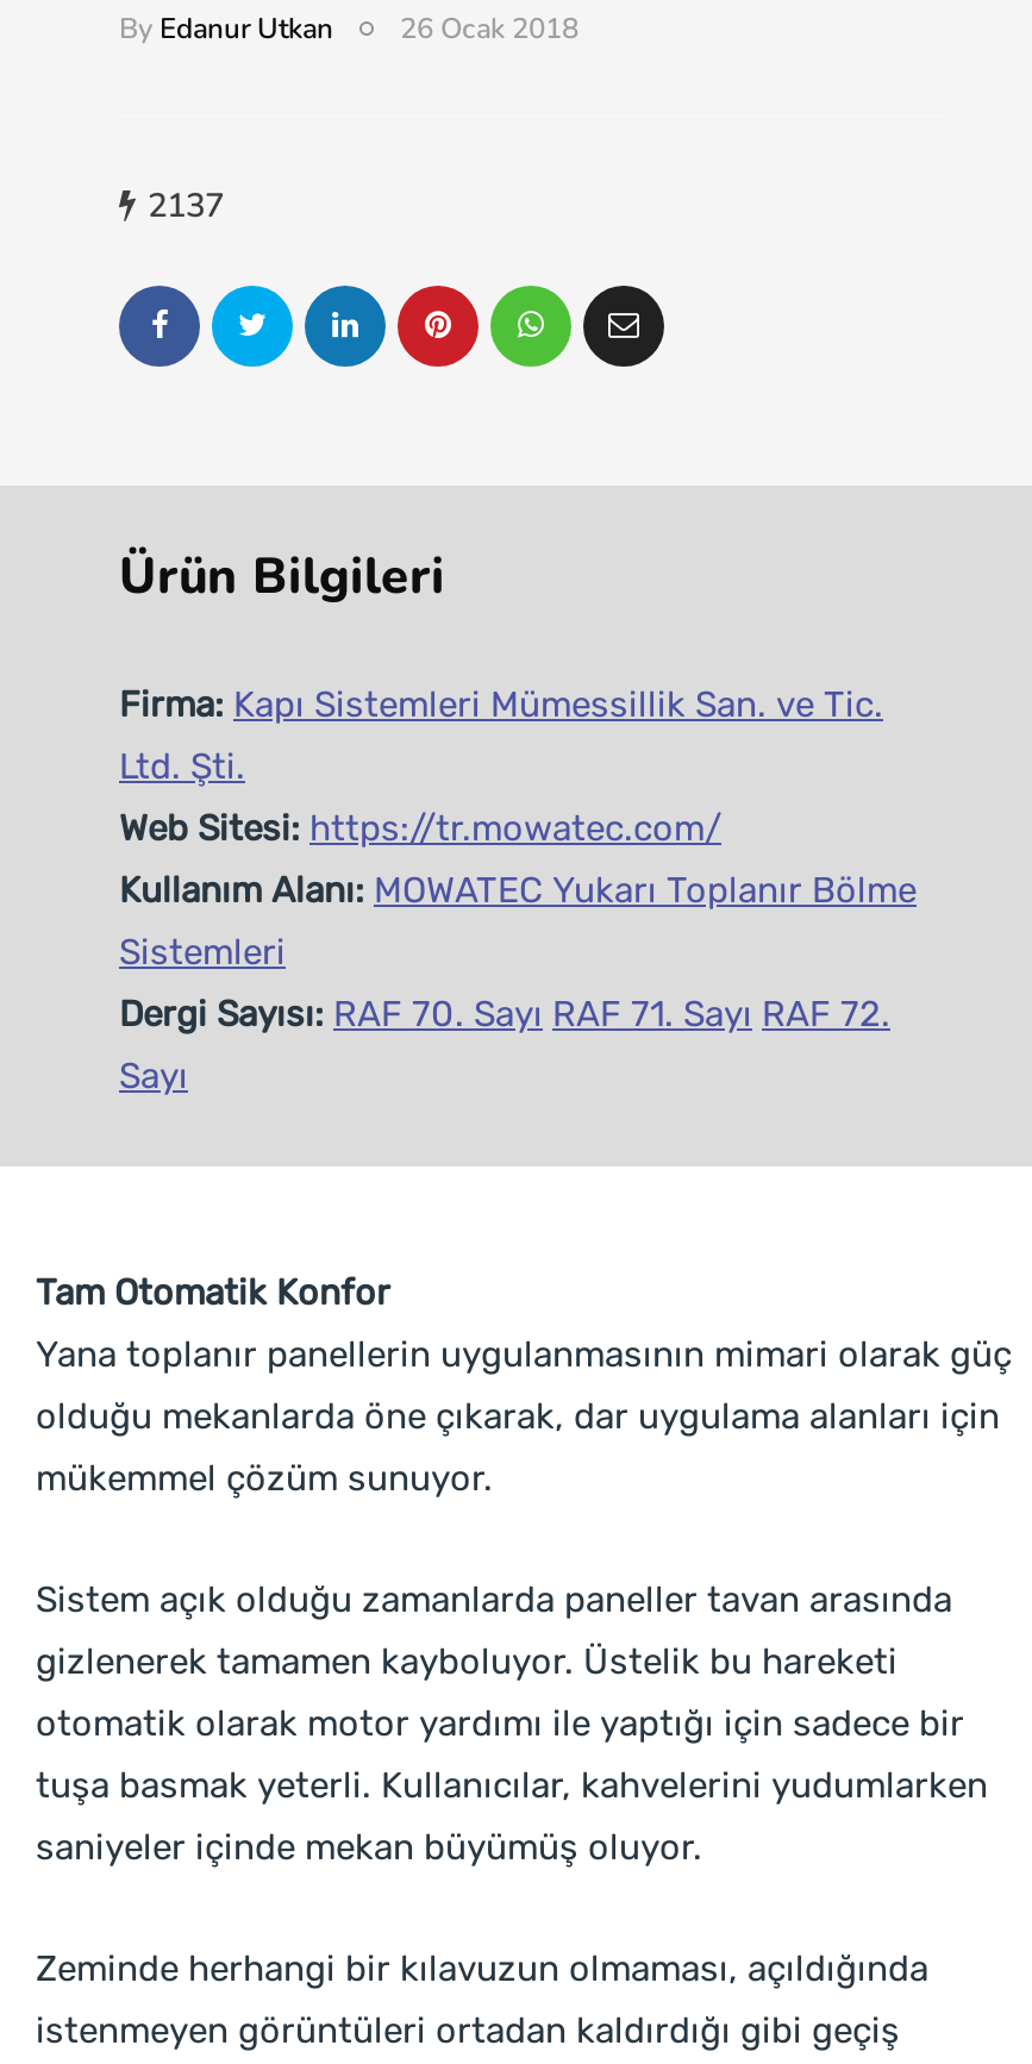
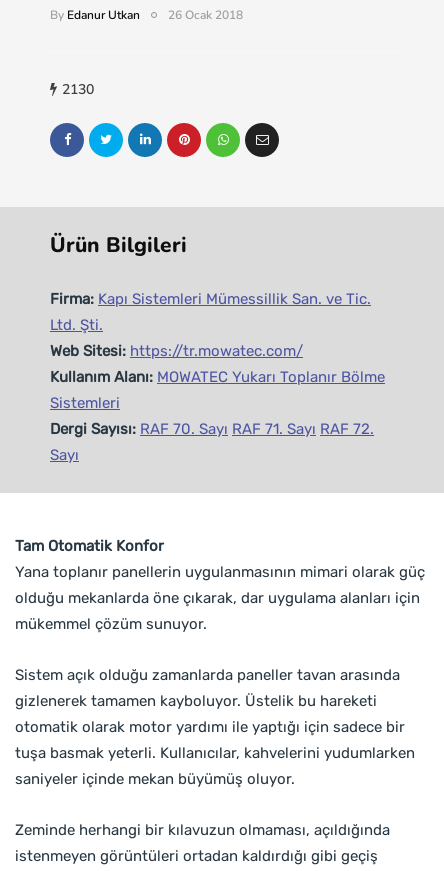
[148,184,224,229] 2137 -> [62,80,94,99] 2130

